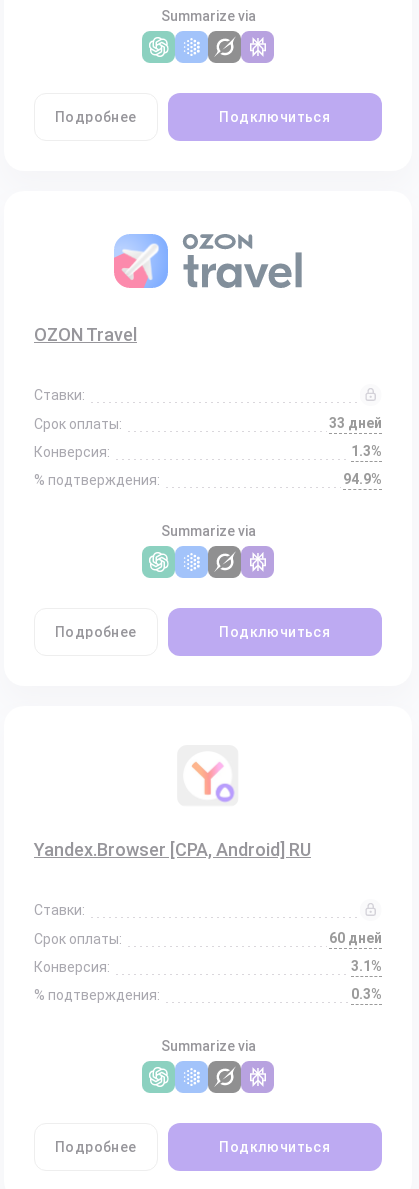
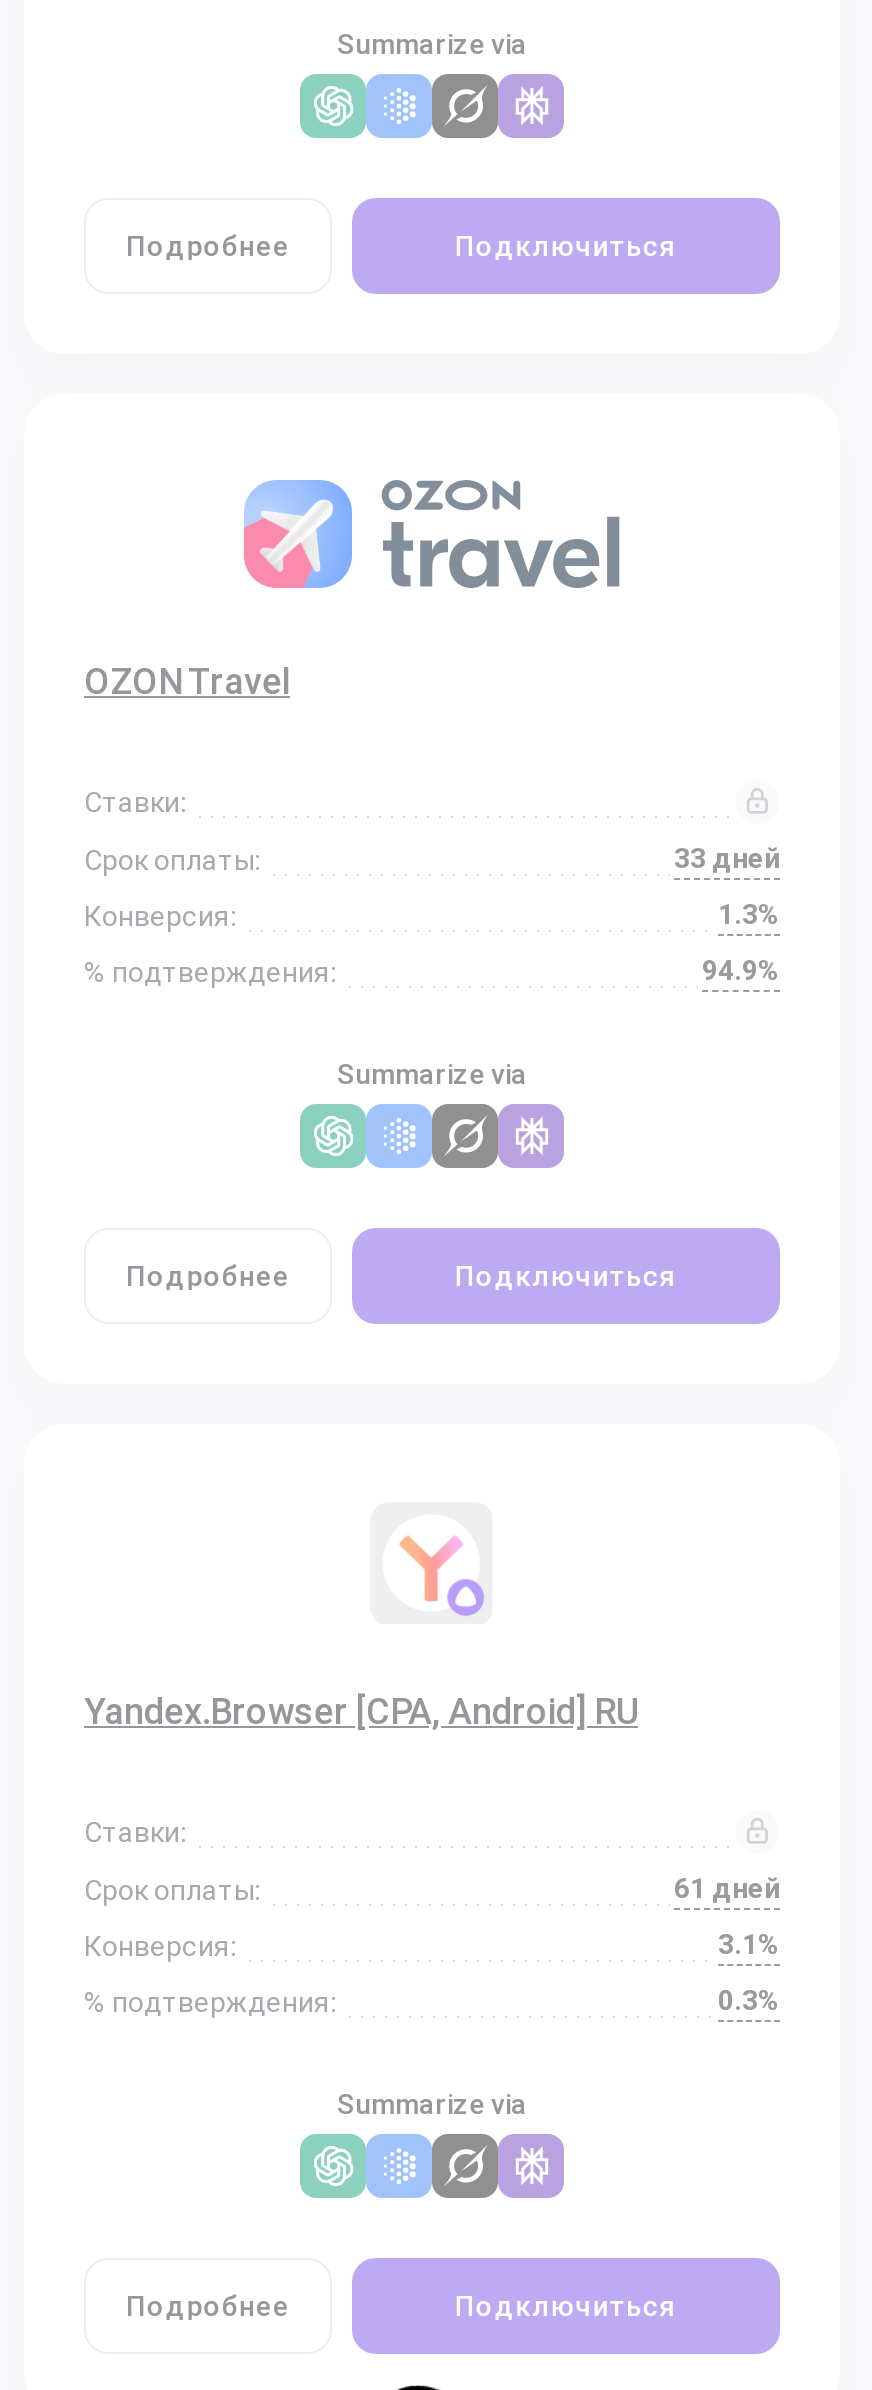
[329,930,382,946] 60 дней -> [674,1872,780,1904] 61 дней

